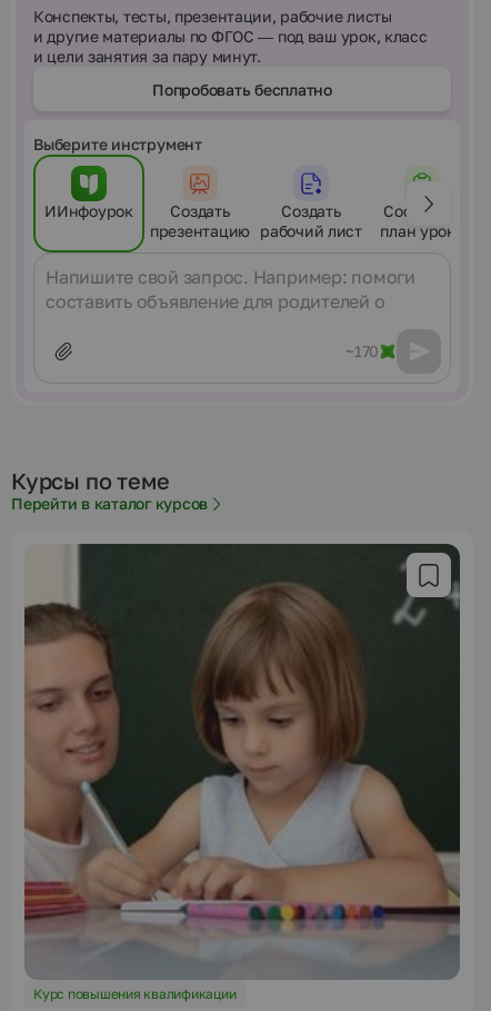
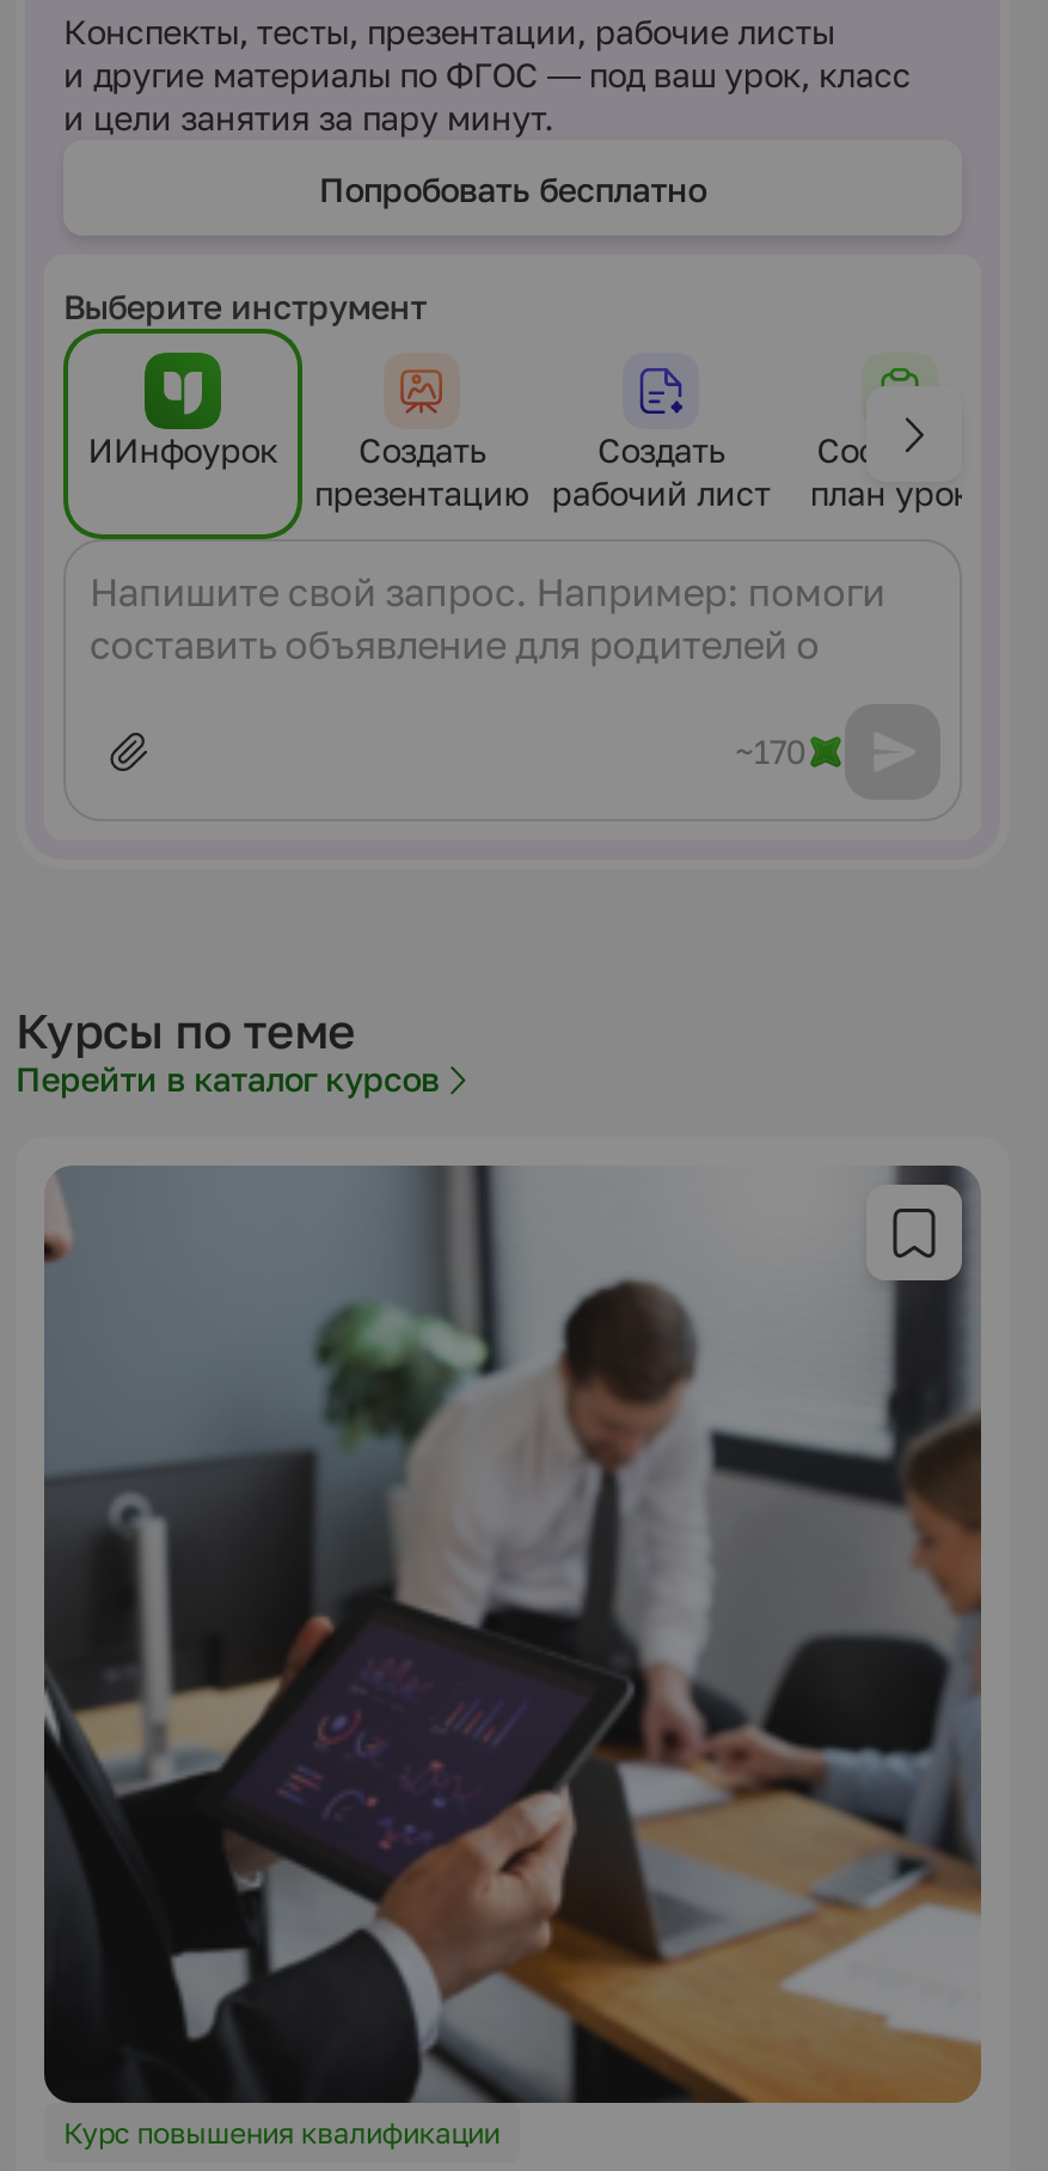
[23,543,461,980] [image] -> [42,1166,983,2105] [image]

